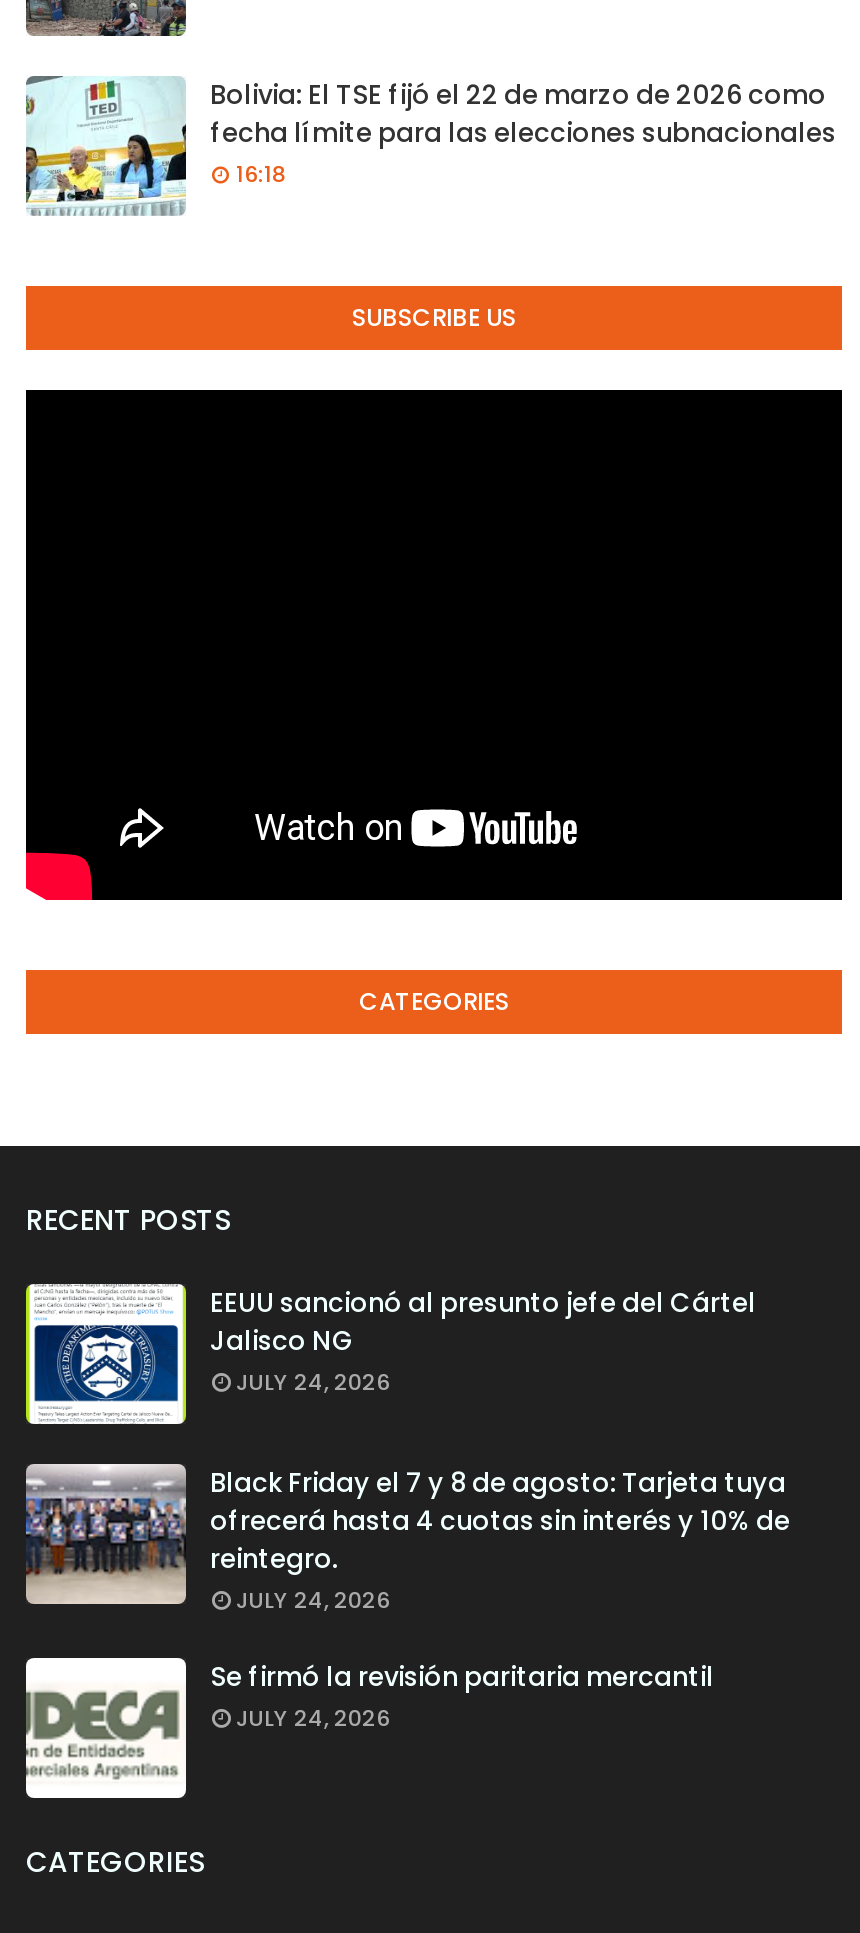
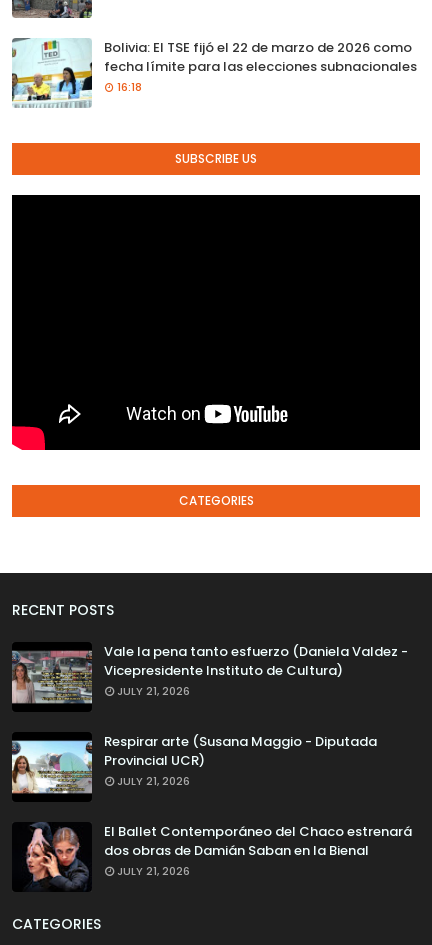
[24,1282,756,1426] [image] | EEUU sancionó al presunto jefe del Cártel | Jalisco NG | JULY 24, 2026 -> [11,641,408,710] [image] | Vale la pena tanto esfuerzo (Daniela Valdez - | Vicepresidente Instituto de Cultura) | JULY 21, 2026
[24,1462,790,1615] [image] | Black Friday el 7 y 8 de agosto: Tarjeta tuya | ofrecerá hasta 4 cuotas sin interés y 10% de | reintegro. | JULY 24, 2026 -> [11,731,377,800] [image] | Respirar arte (Susana Maggio - Diputada | Provincial UCR) | JULY 21, 2026
[24,1656,714,1800] [image] | Se firmó la revisión paritaria mercantil | JULY 24, 2026 -> [12,821,412,892] [image] | El Ballet Contemporáneo del Chaco estrenará | dos obras de Damián Saban en la Bienal | JULY 21, 2026

